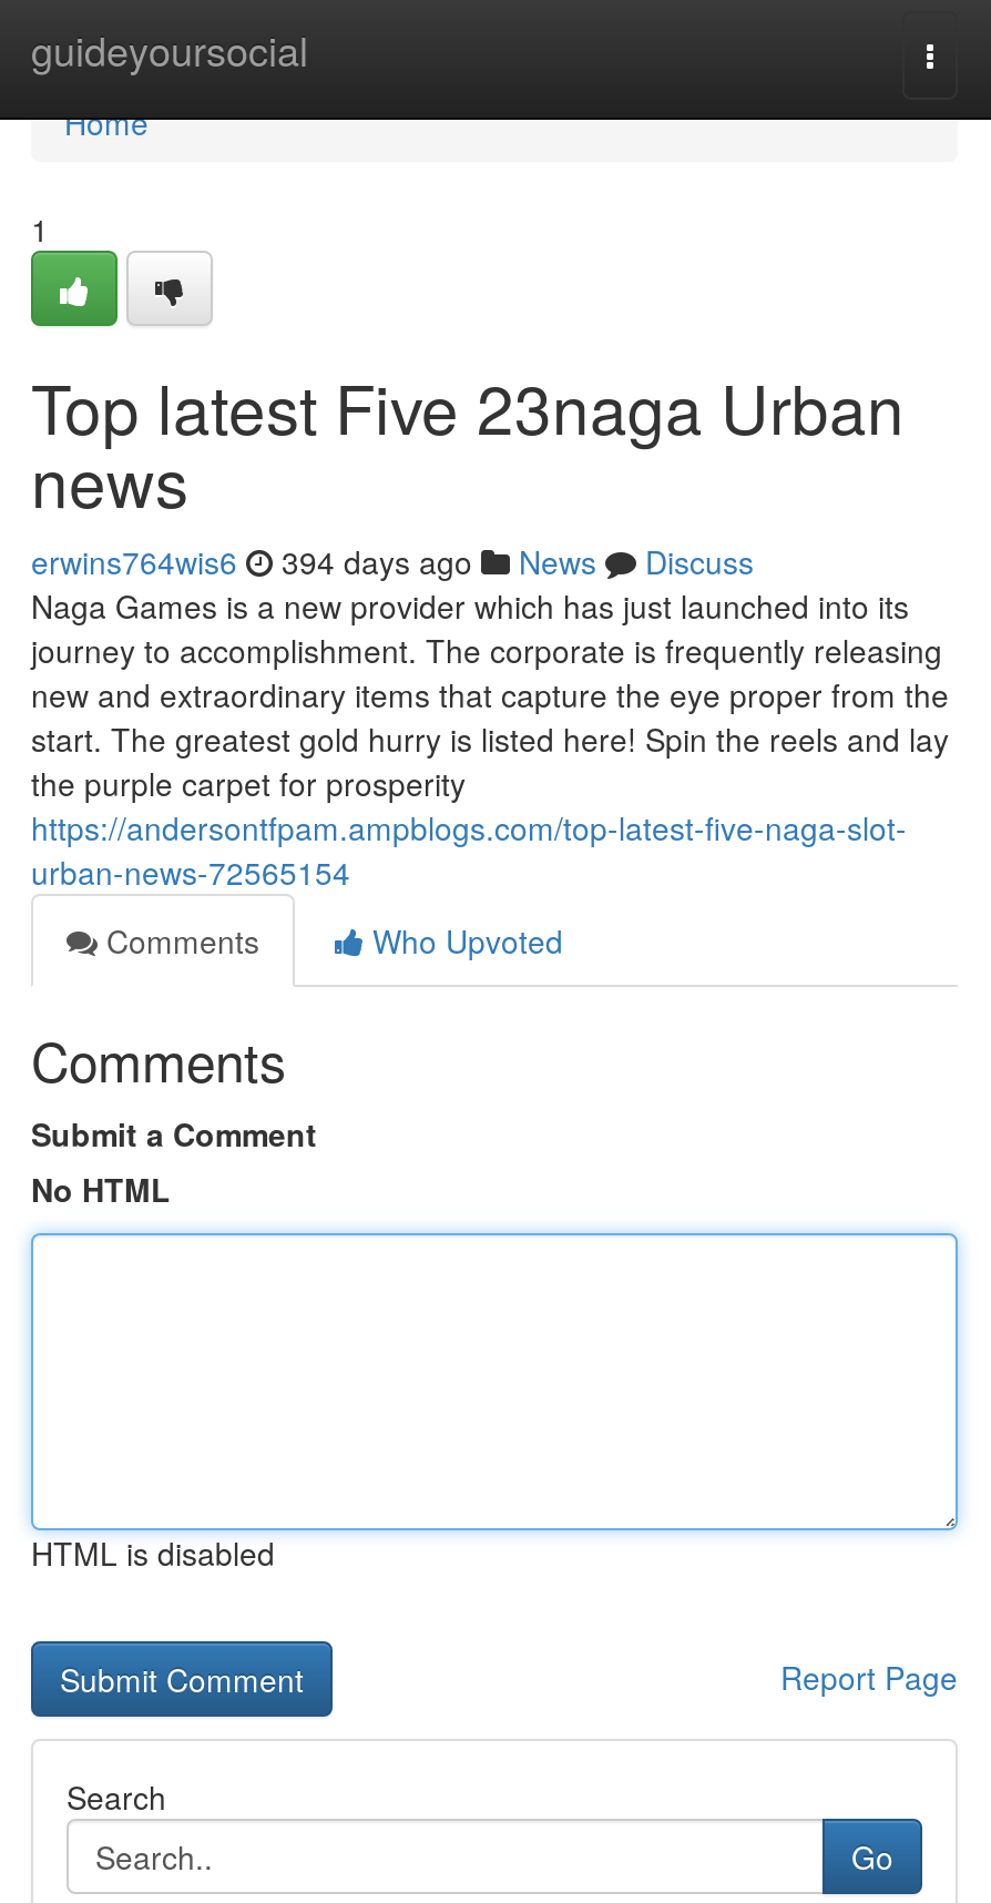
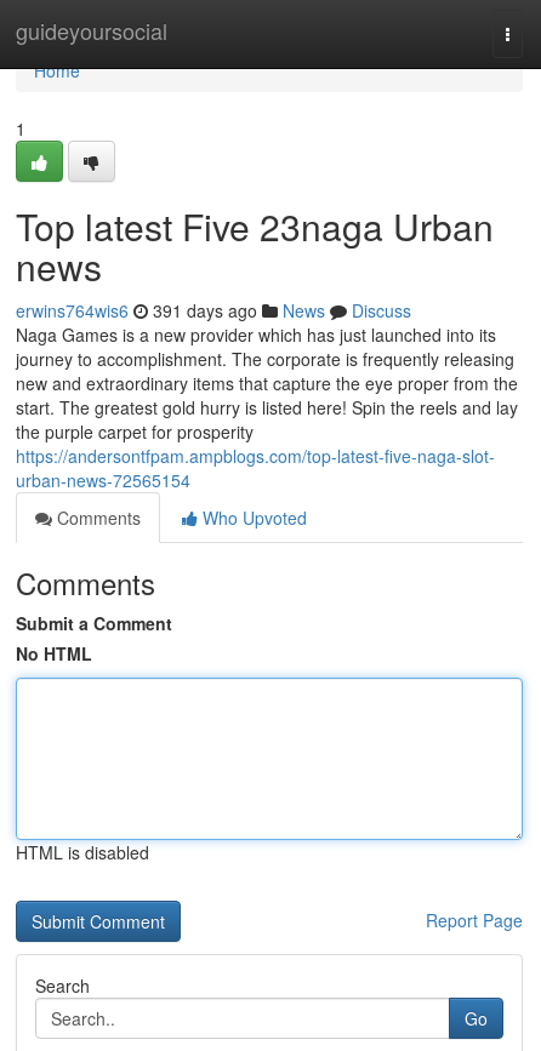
[31,539,754,583] erwins764wis6 394 days ago News Discuss -> [16,298,411,322] erwins764wis6 391 days ago News Discuss

